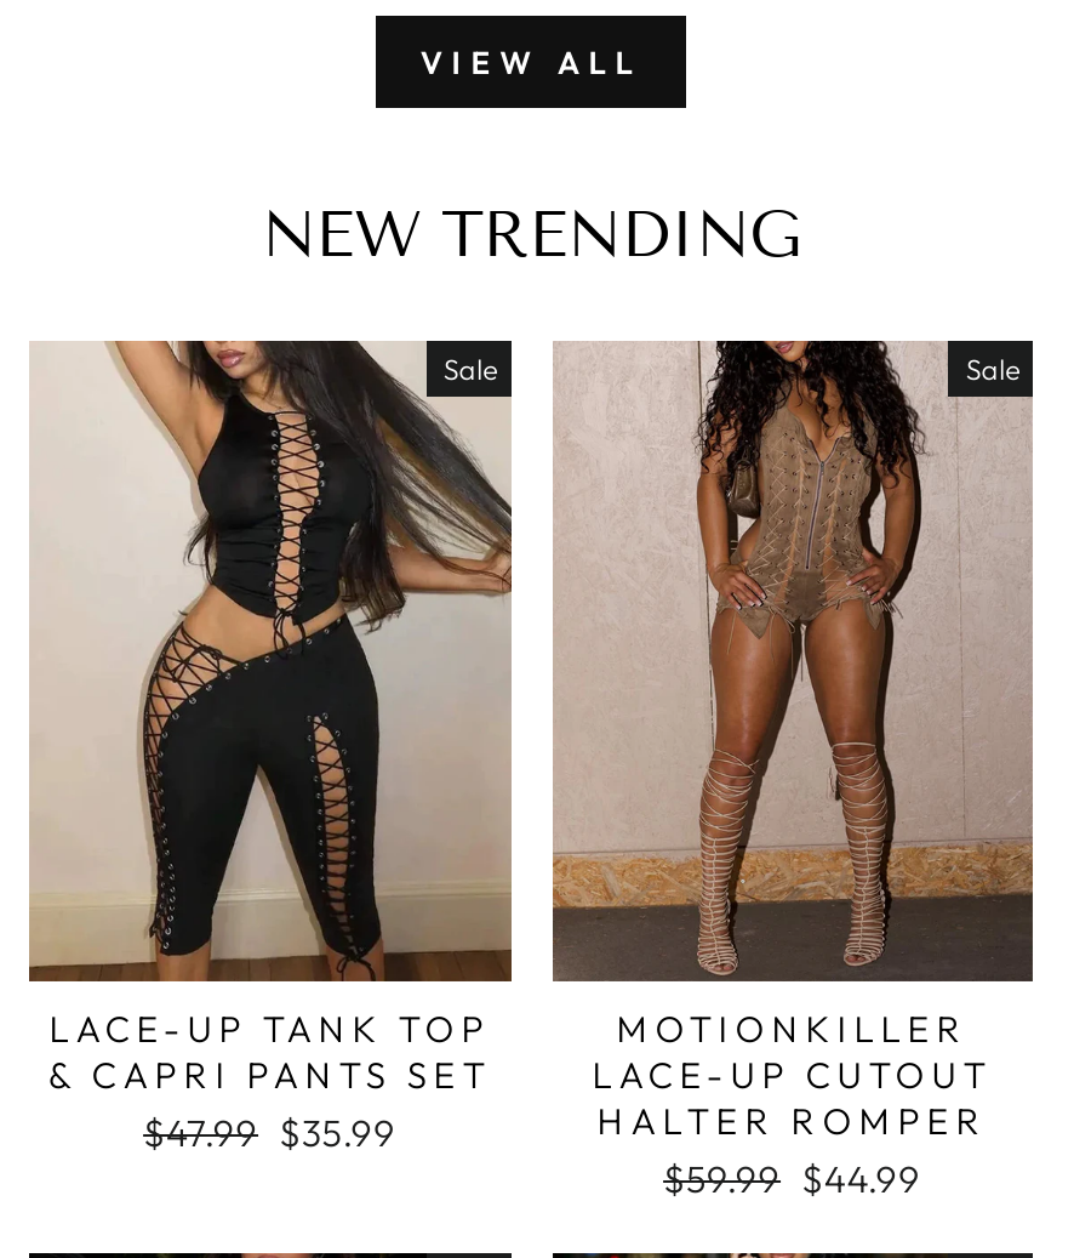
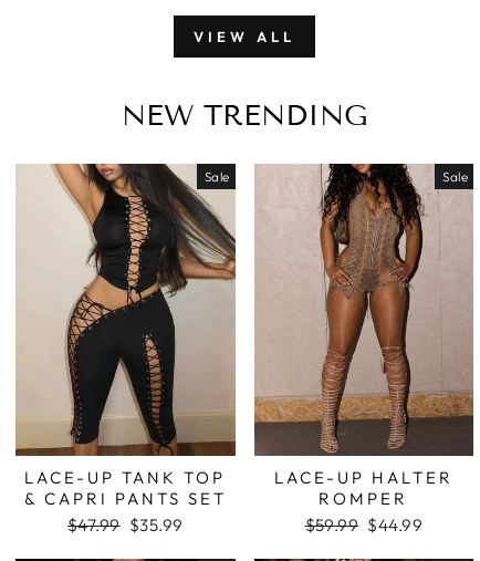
[592,1006,992,1145] MOTIONKILLER | LACE-UP CUTOUT | HALTER ROMPER -> [274,467,453,509] LACE-UP HALTER | ROMPER

